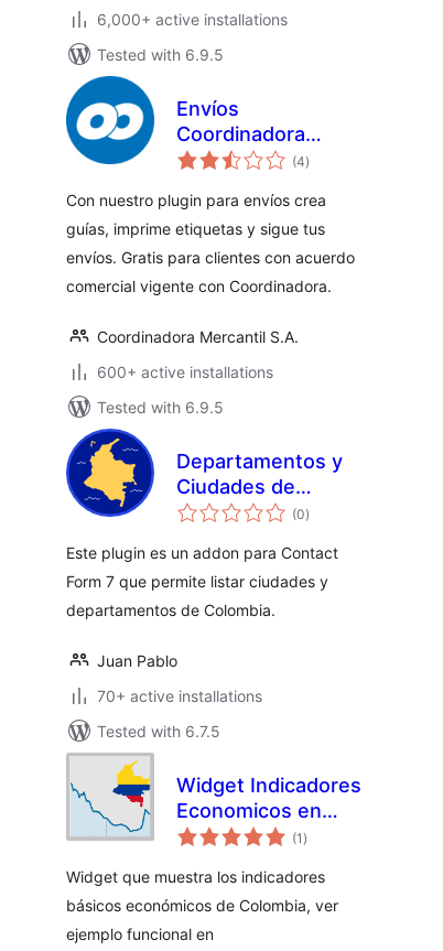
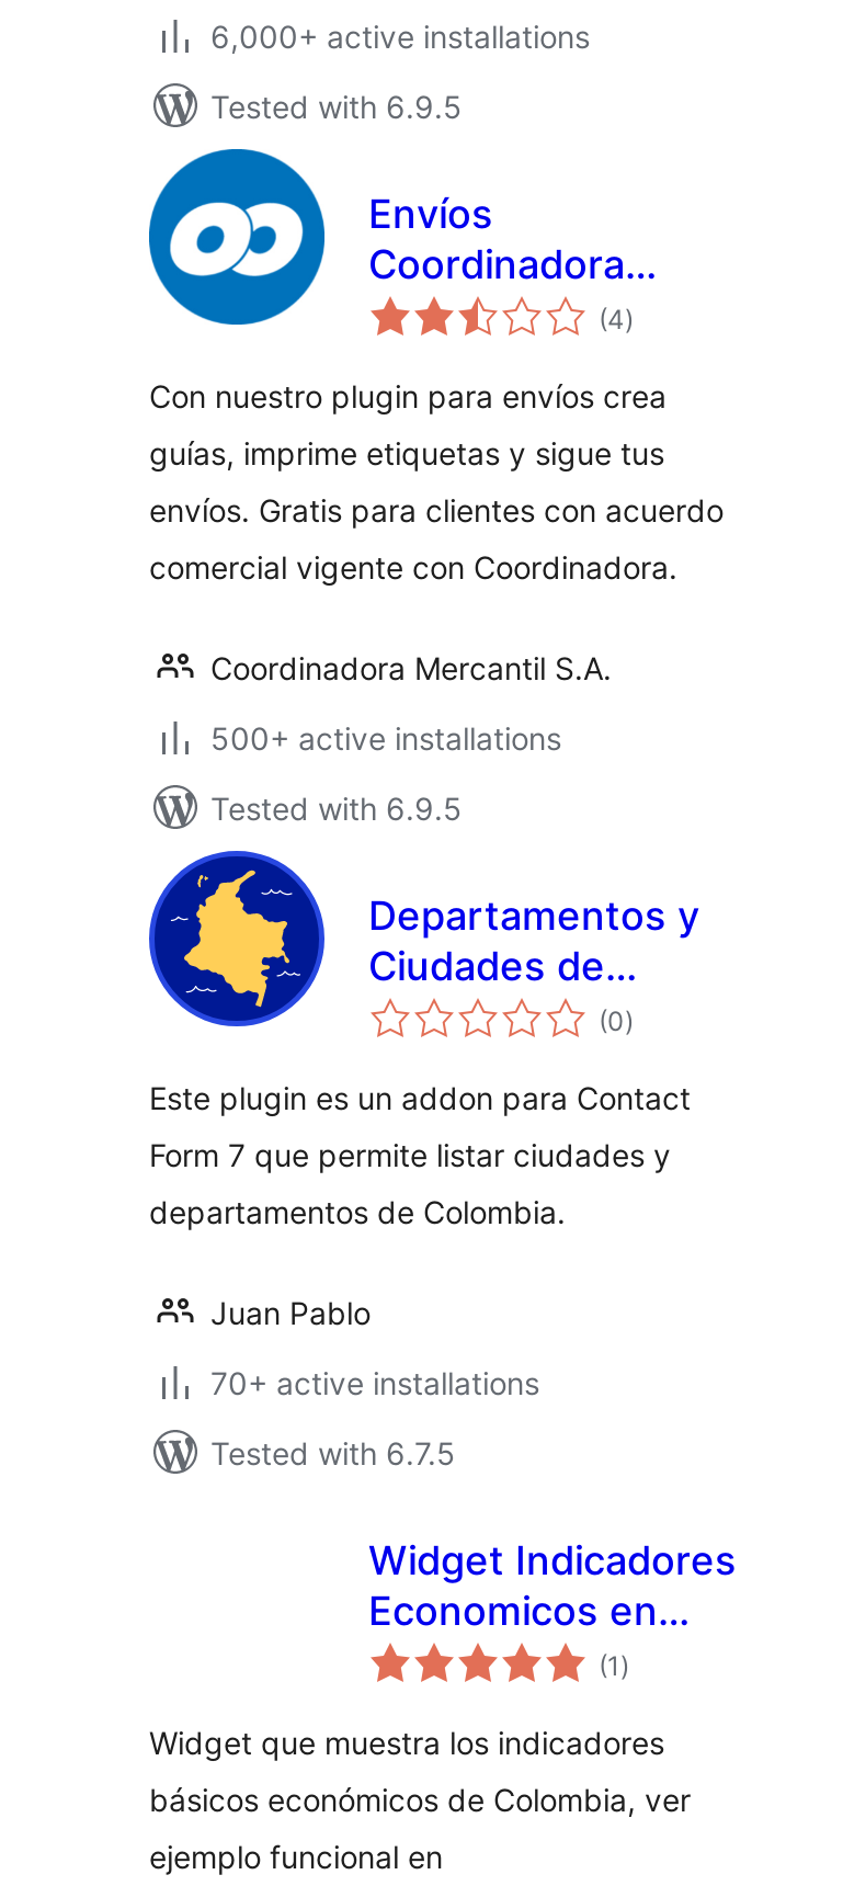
[97,363,273,381] 600+ active installations -> [210,719,561,757] 500+ active installations
[66,753,154,841] [image] -> none

